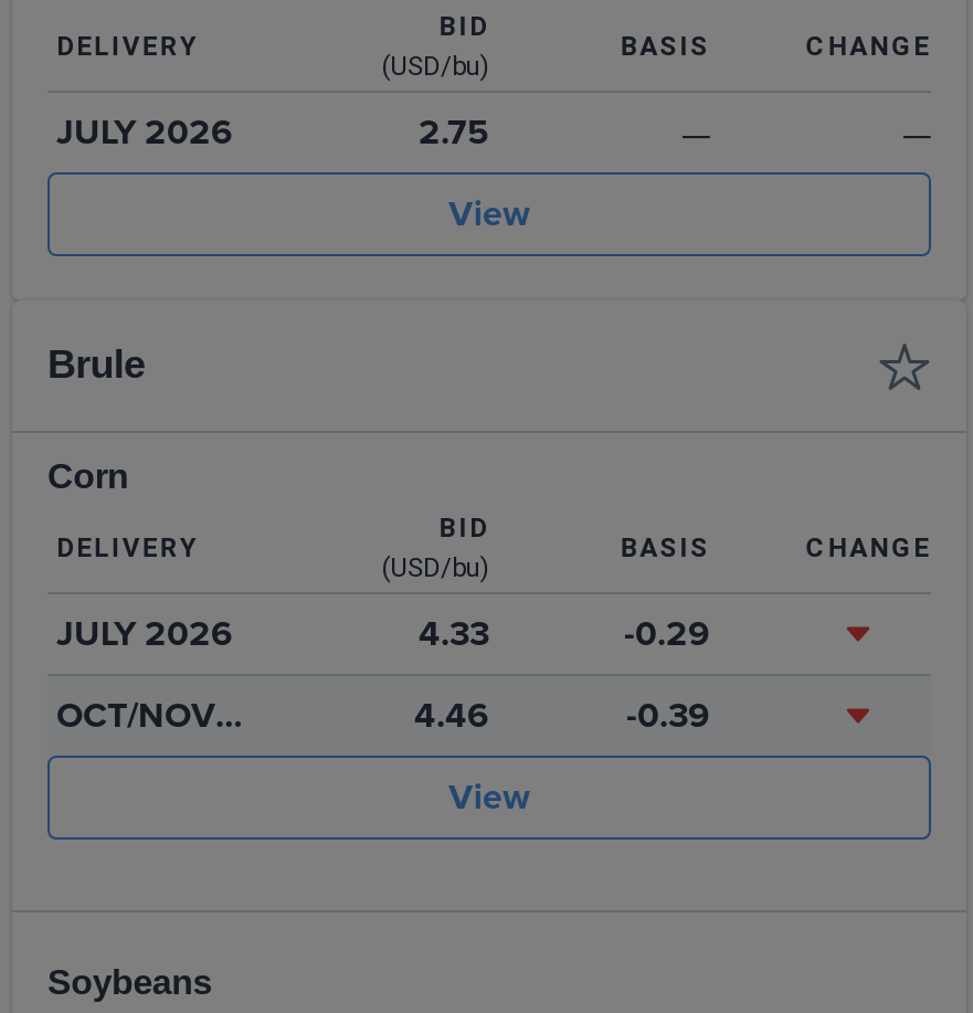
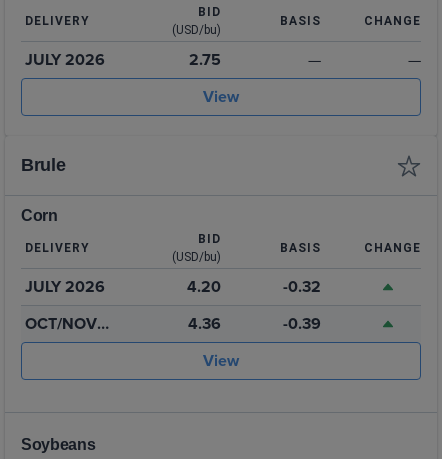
[419,608,489,658] 4.33 -> [187,275,221,298] 4.20
[624,608,710,658] -0.29 -> [283,275,321,298] -0.32
[414,689,489,740] 4.46 -> [188,312,221,335] 4.36

